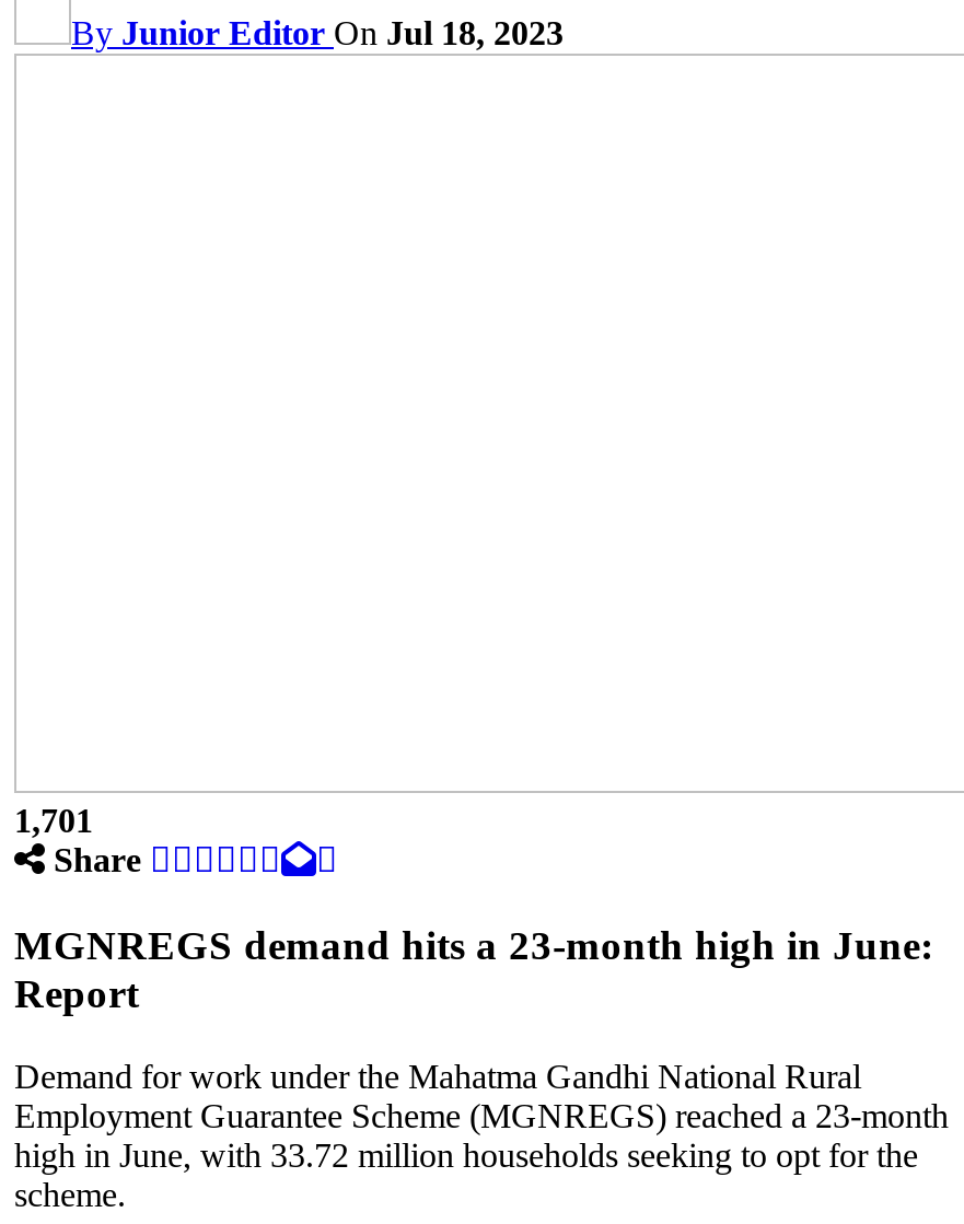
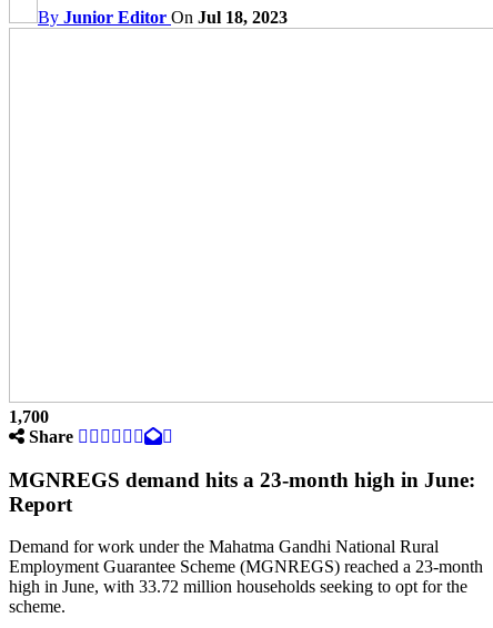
[14,801,93,839] 1,701 -> [9,407,49,426] 1,700

